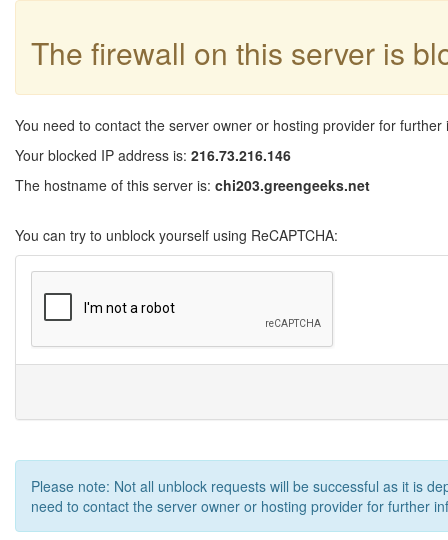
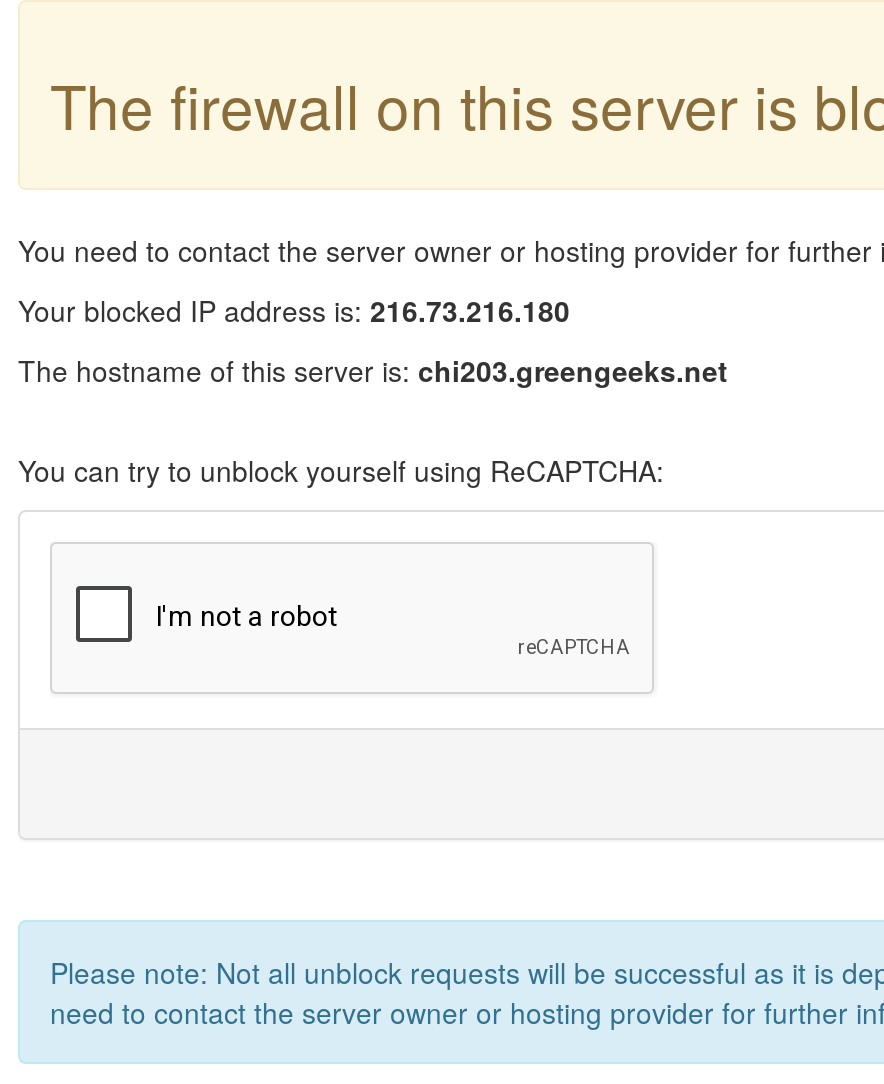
[15,145,291,165] Your blocked IP address is: 216.73.216.146 -> [18,290,570,330] Your blocked IP address is: 216.73.216.180

